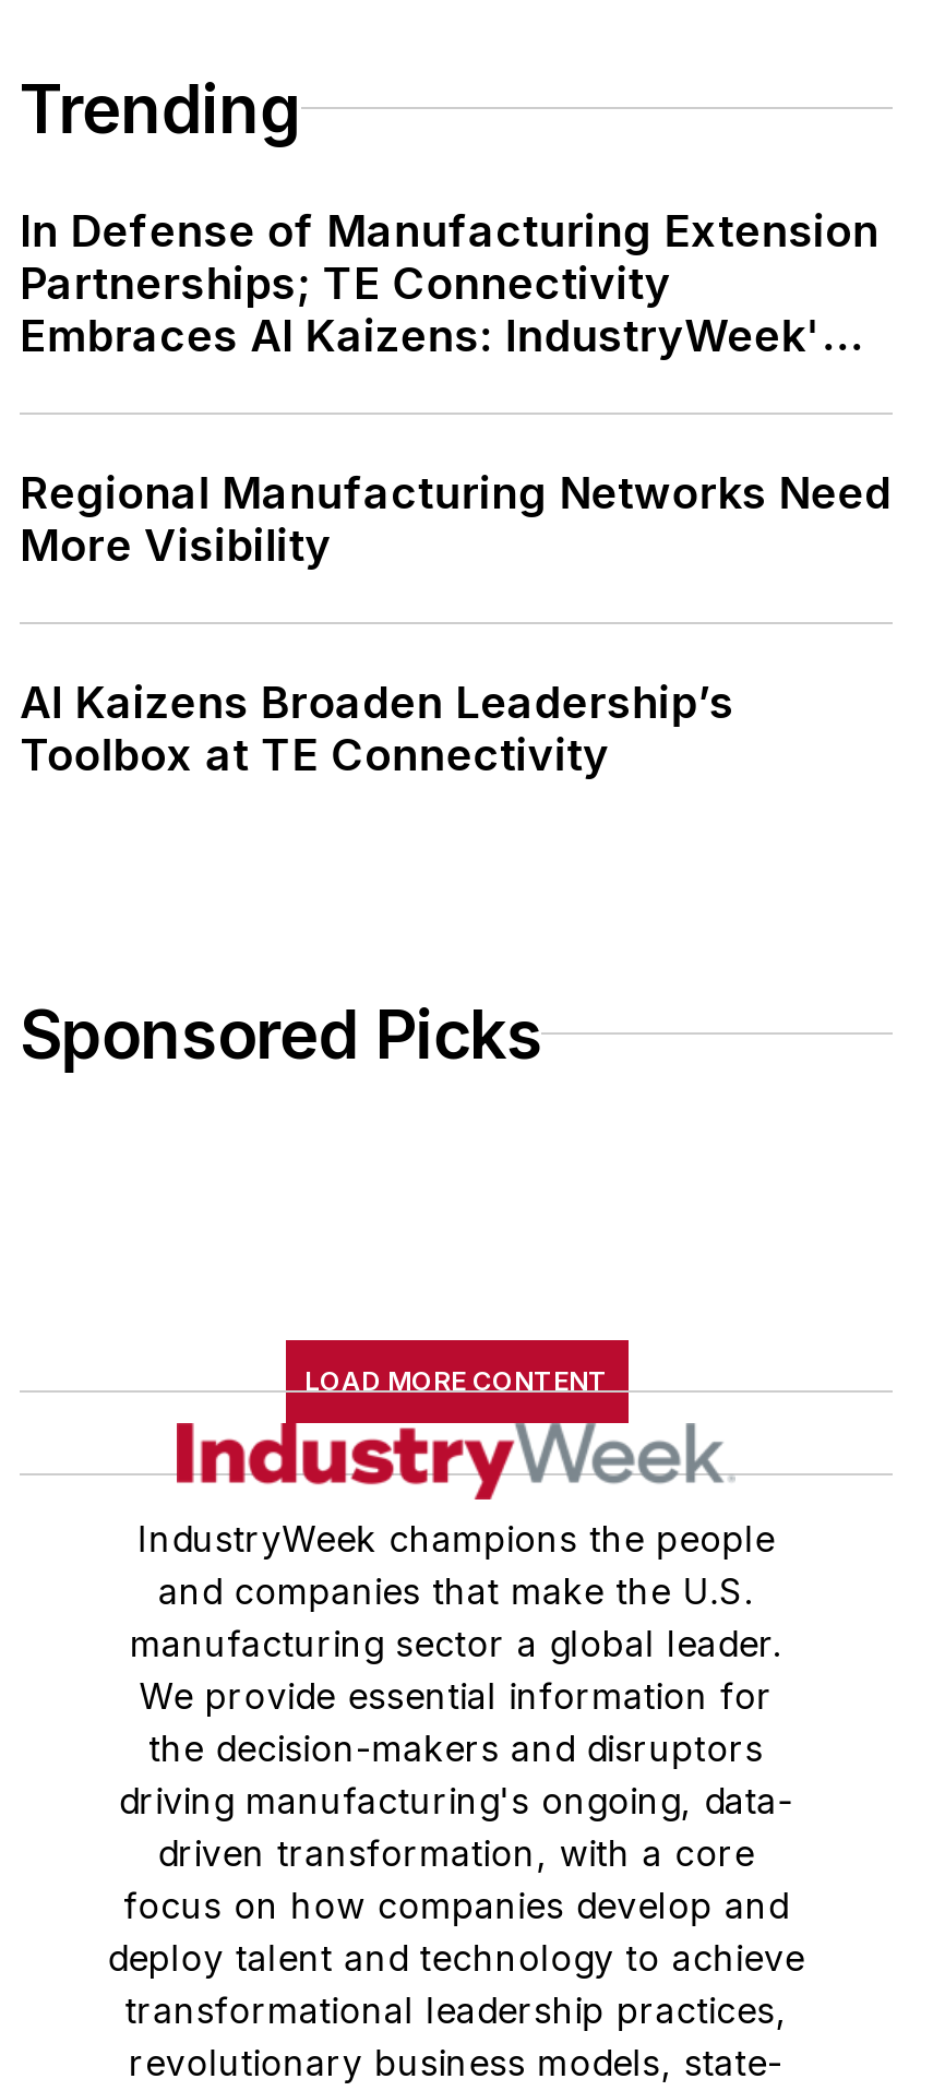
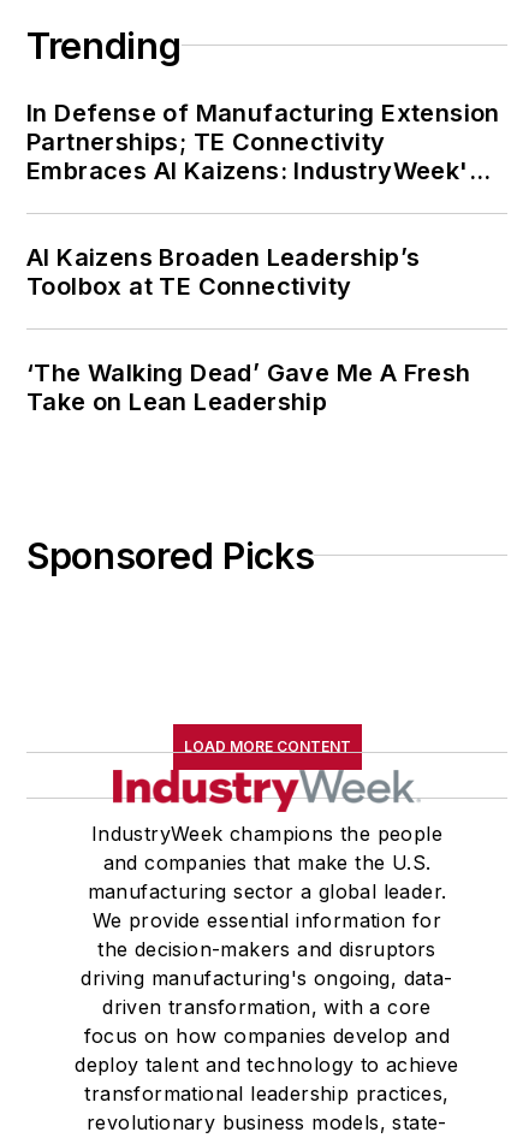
[20,466,891,571] Regional Manufacturing Networks Need | More Visibility -> none
moved [20,676,734,781] -> [26,243,420,300]: AI Kaizens Broaden Leadership’s | Toolbox at TE Connectivity
none -> [26,358,471,416] ‘The Walking Dead’ Gave Me A Fresh | Take on Lean Leadership

